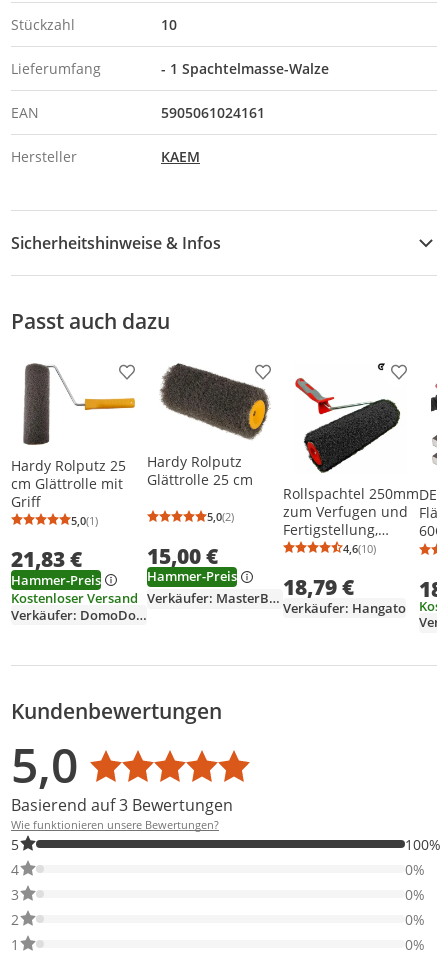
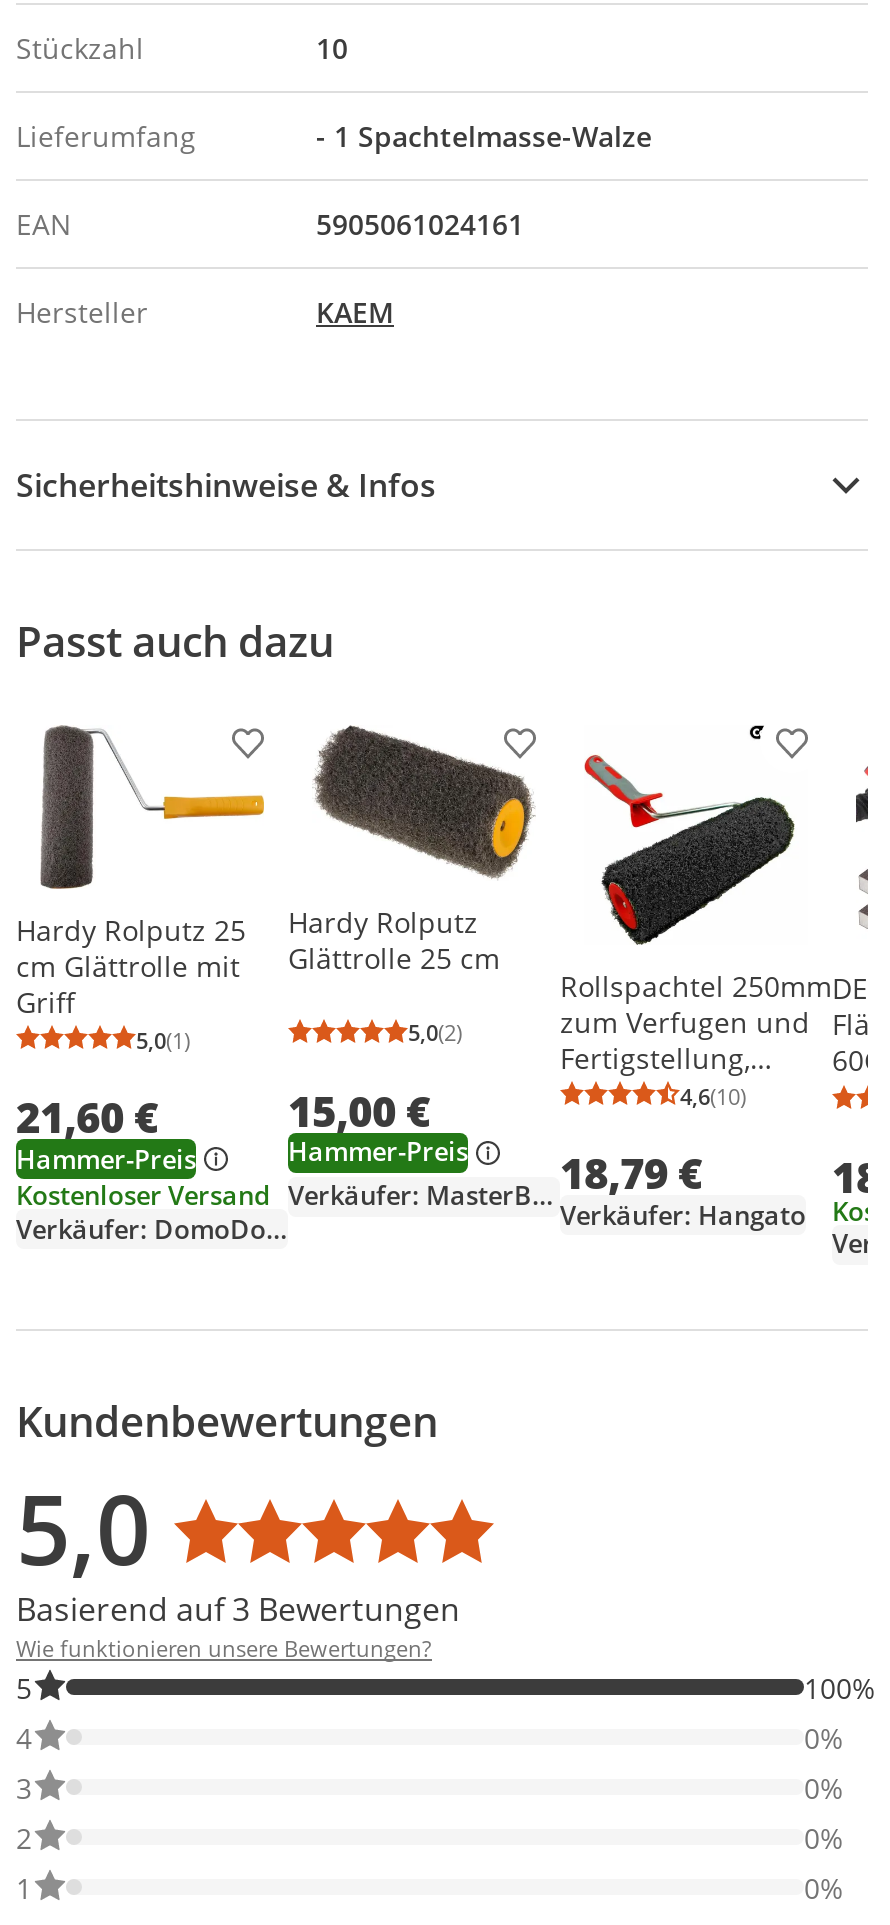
[11,545,82,573] 21,83 € -> [16,1089,158,1145] 21,60 €

